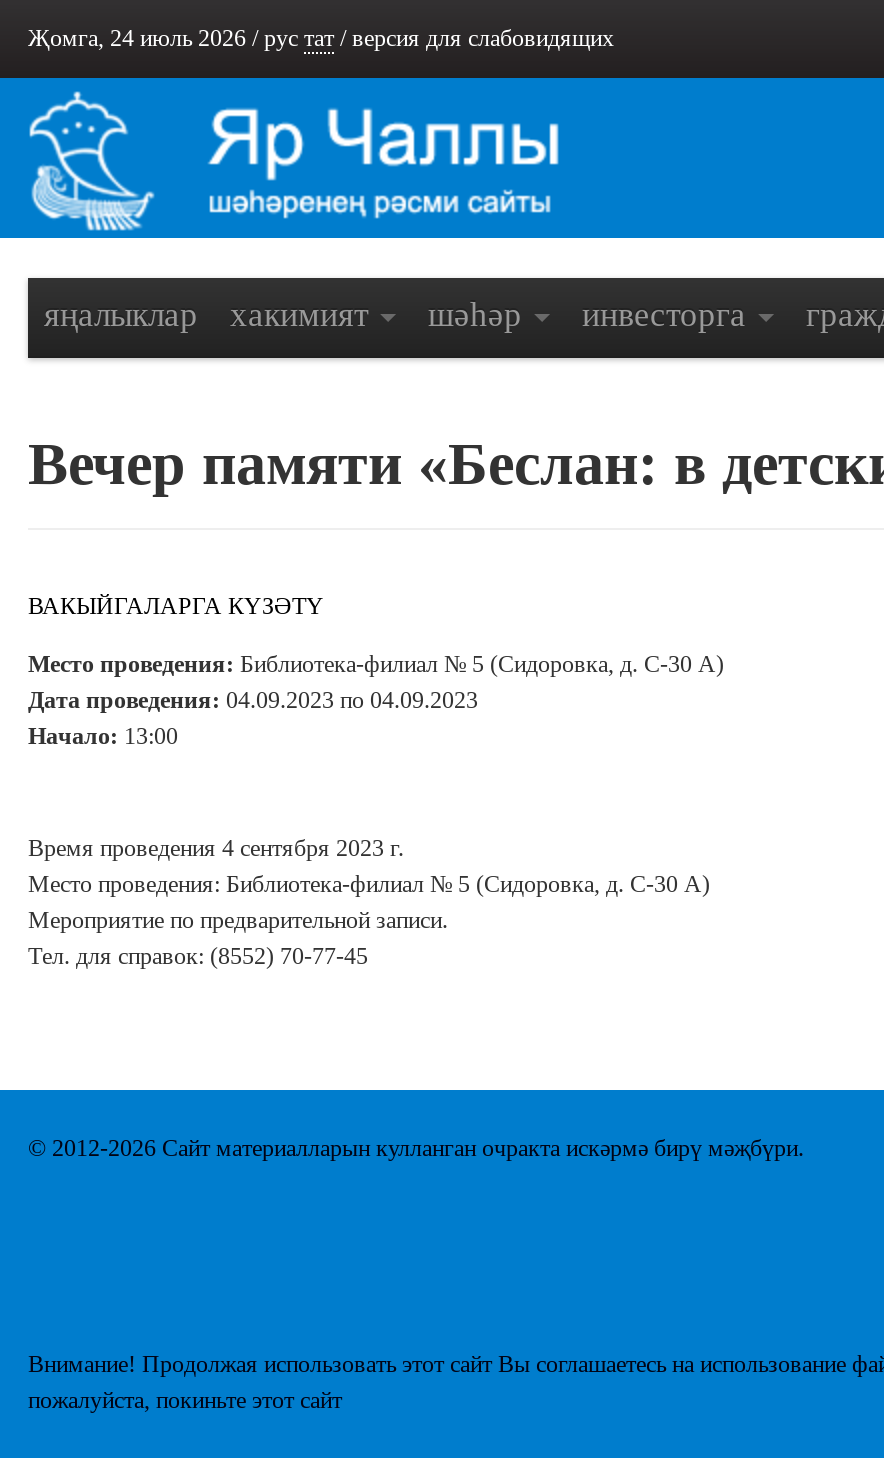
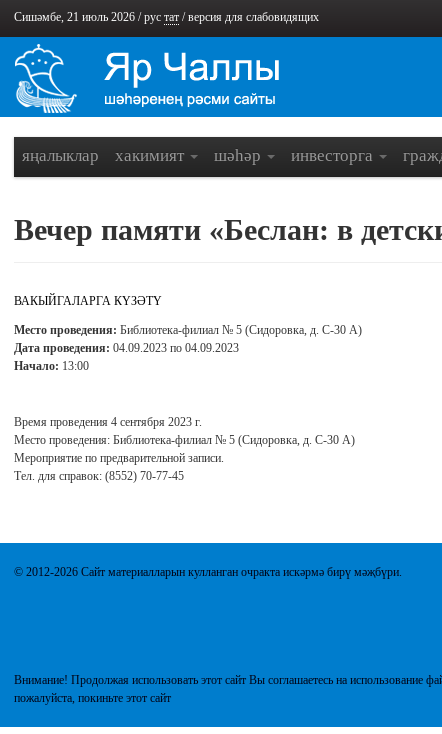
[28,24,614,52] Җомга, 24 июль 2026 / рус тат / версия для слабовидящих -> [14,10,319,24] Сишәмбе, 21 июль 2026 / рус тат / версия для слабовидящих

